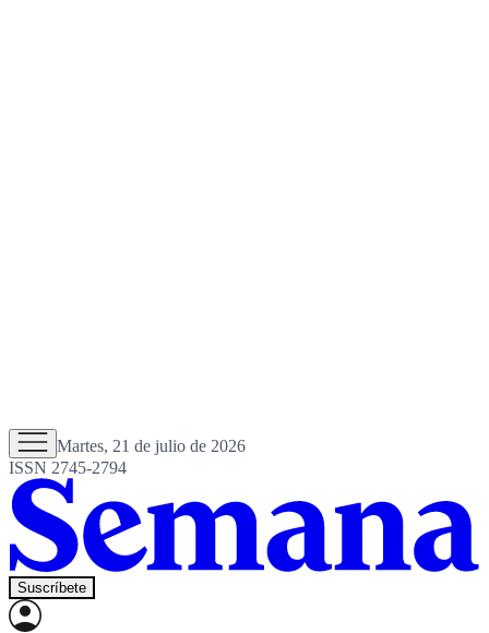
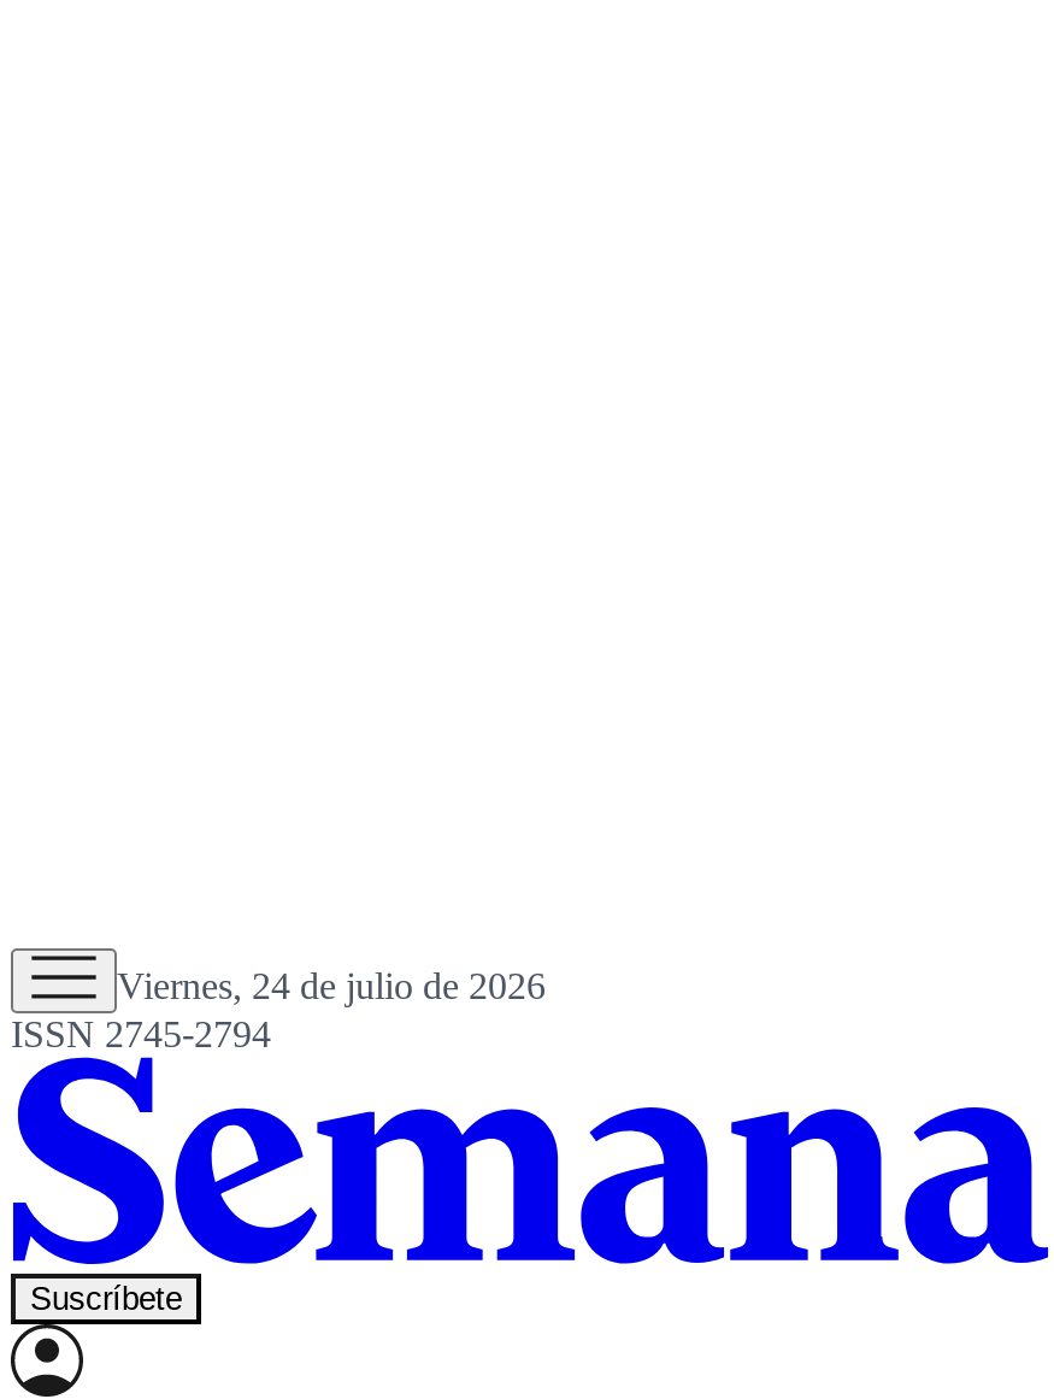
[57,437,246,455] Martes, 21 de julio de 2026 -> [117,965,546,1006] Viernes, 24 de julio de 2026

